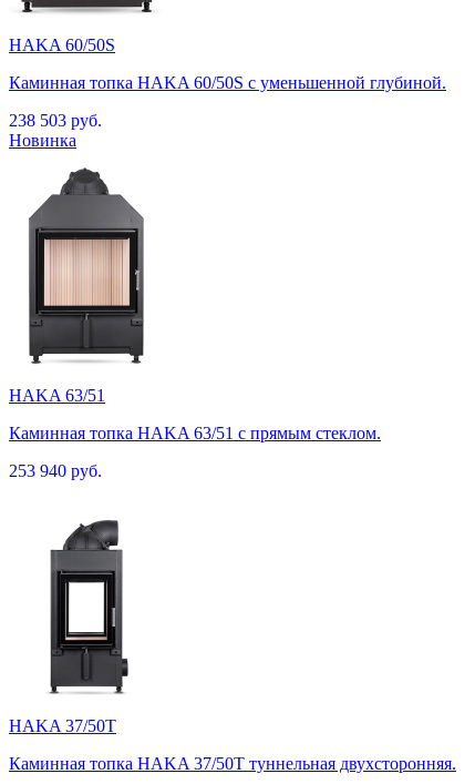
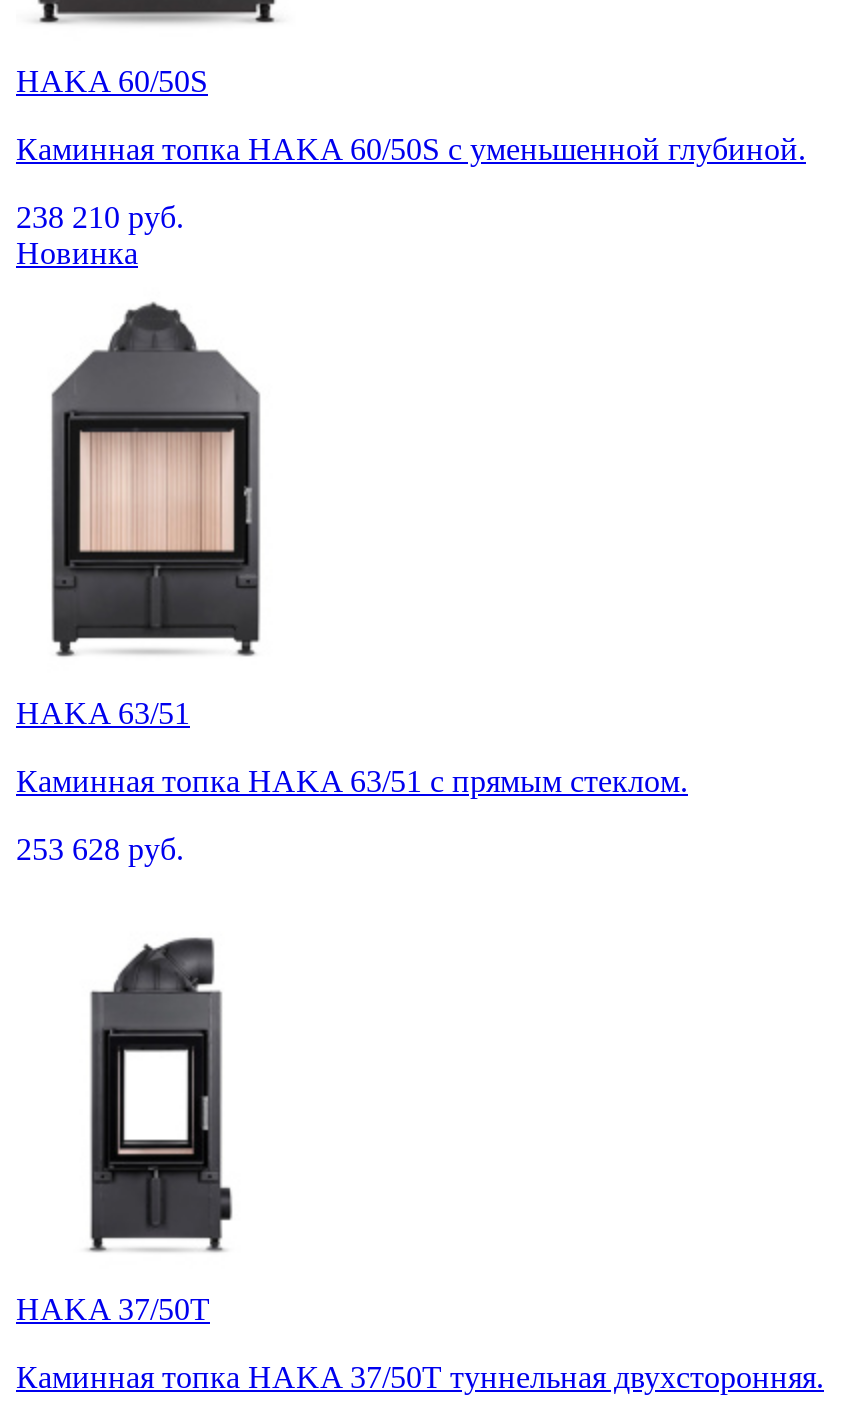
[9,111,102,130] 238 503 руб. -> [16,200,184,234] 238 210 руб.
[9,461,102,480] 253 940 руб. -> [16,832,184,866] 253 628 руб.

